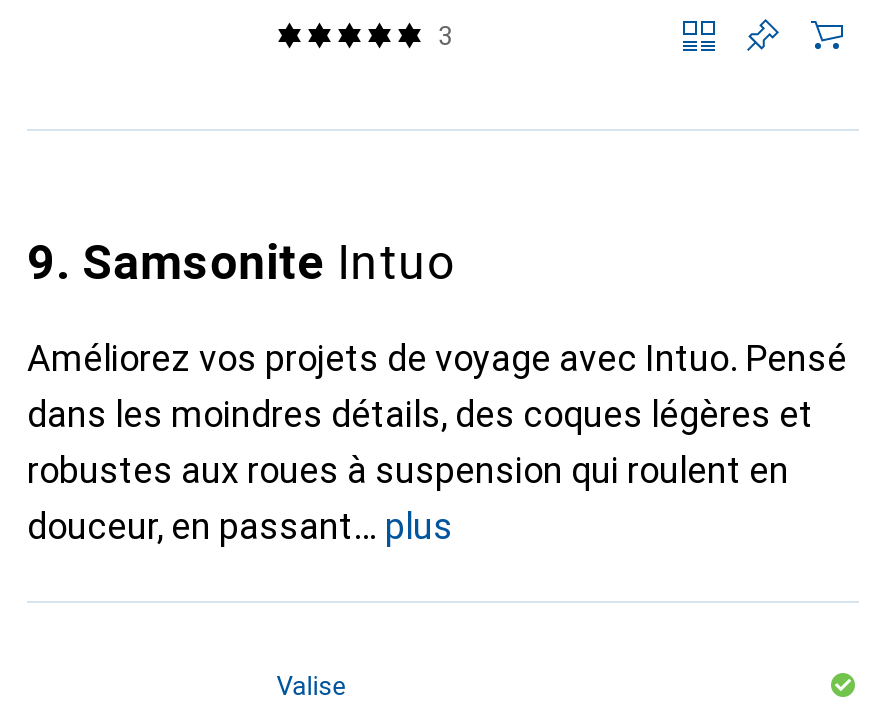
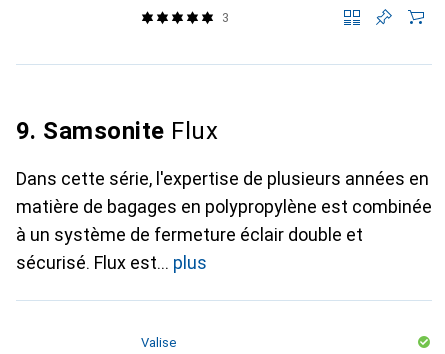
[27,235,454,291] 9. Samsonite Intuo -> [16,117,218,145] 9. Samsonite Flux
[27,337,847,547] Améliorez vos projets de voyage avec Intuo. Pensé | dans les moindres détails, des coques légères et | robustes aux roues à suspension qui roulent en | douceur, en passant -> [16,168,432,273] Dans cette série, l'expertise de plusieurs années en | matière de bagages en polypropylène est combinée | à un système de fermeture éclair double et | sécurisé. Flux est

